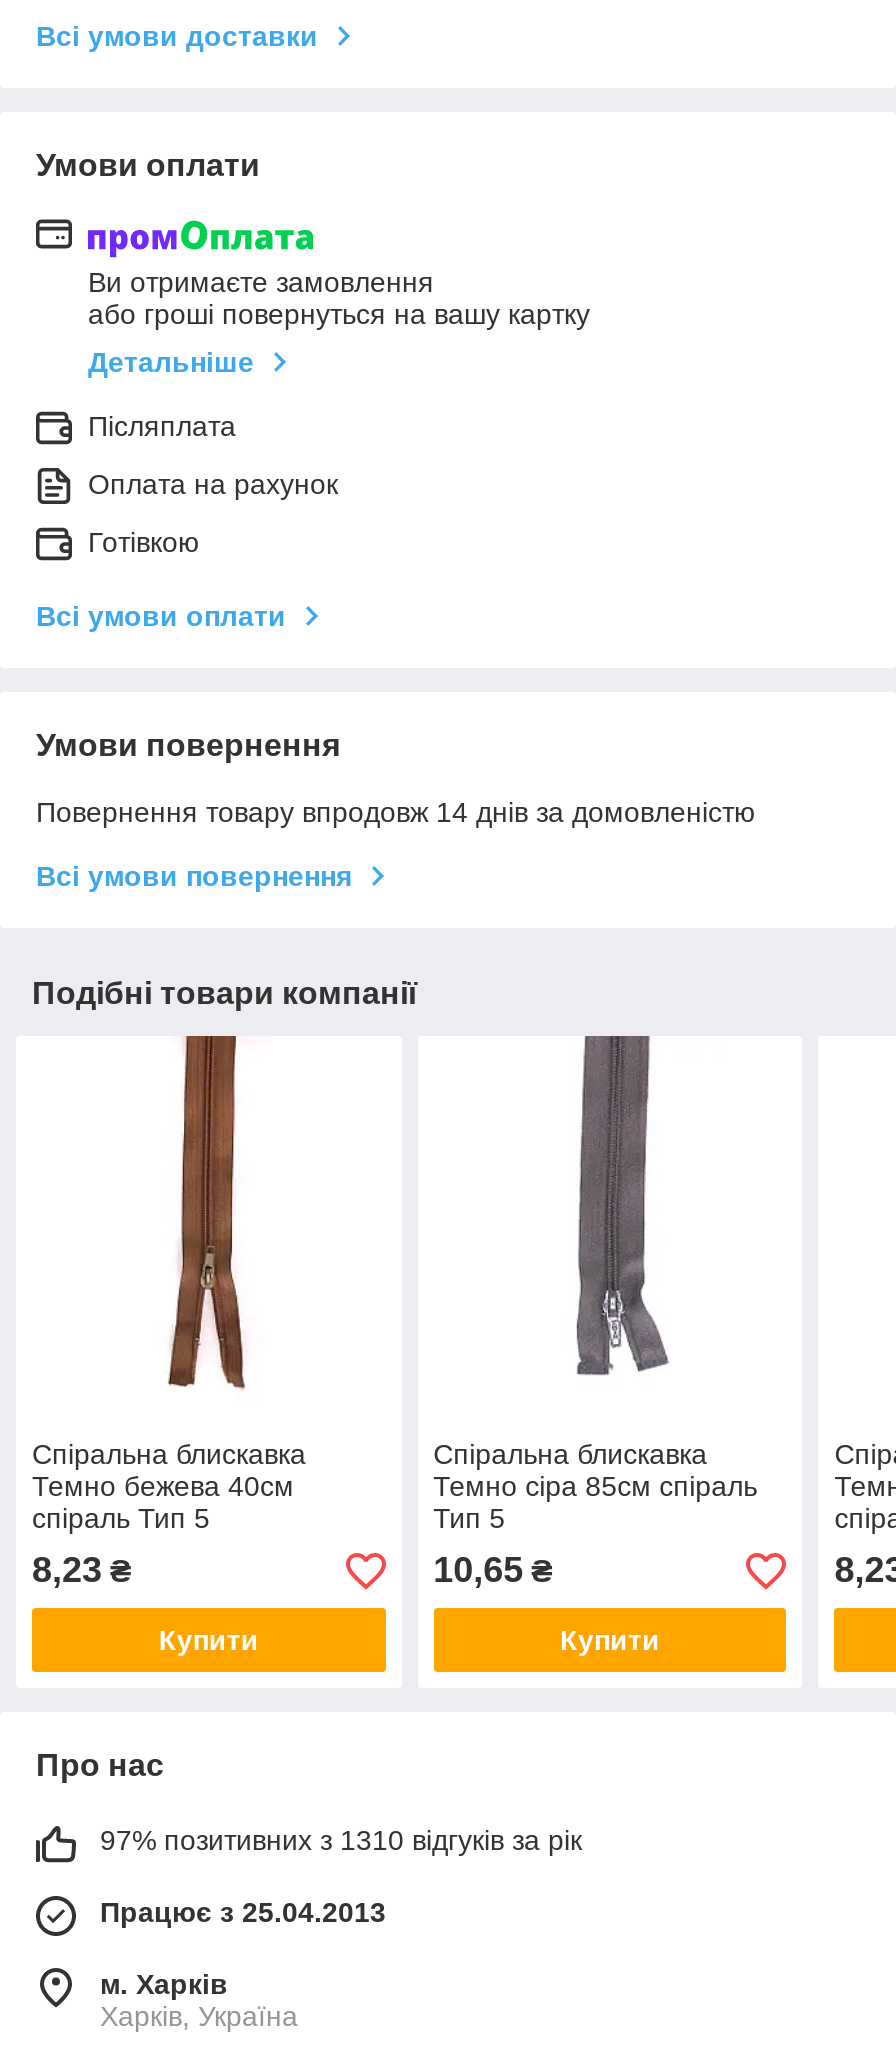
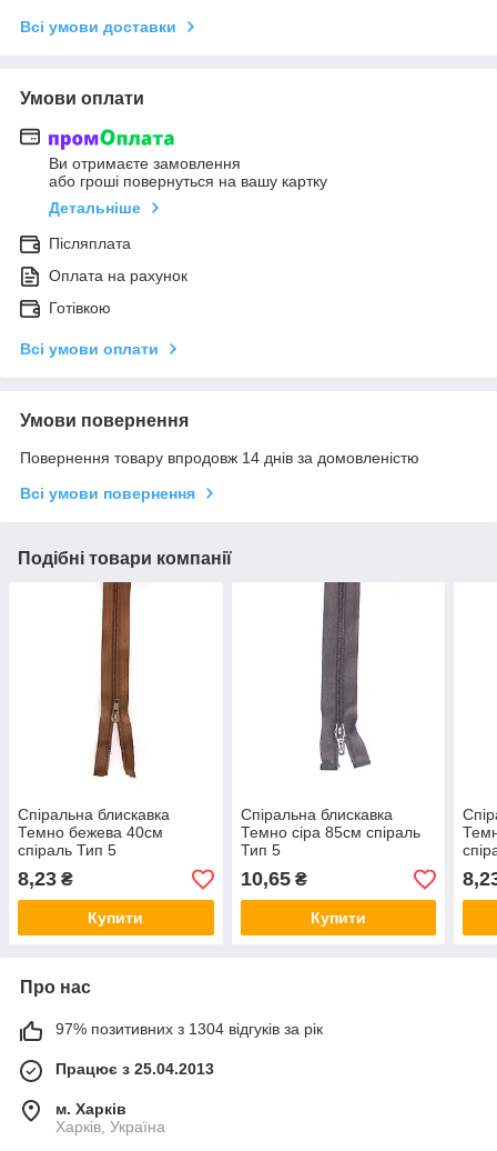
[100,1825,582,1857] 97% позитивних з 1310 відгуків за рік -> [55,1020,323,1038] 97% позитивних з 1304 відгуків за рік

